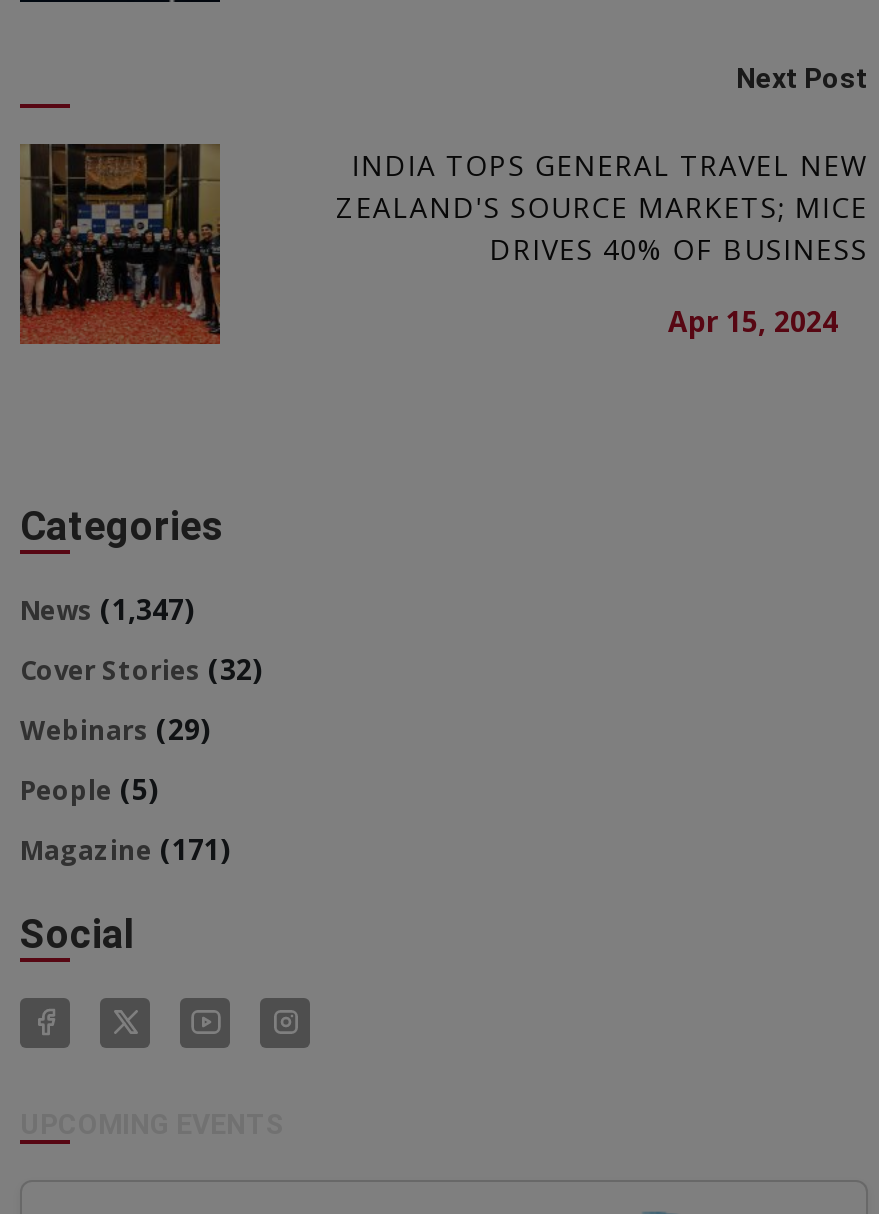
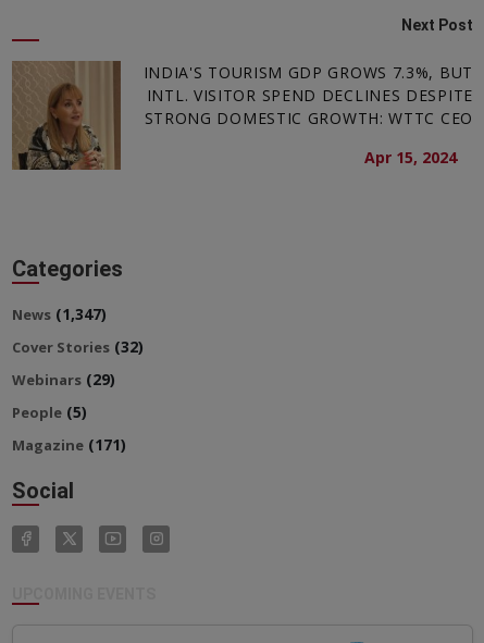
[18,142,222,346] [image] -> [11,60,122,171] [image]
[336,145,868,267] INDIA TOPS GENERAL TRAVEL NEW | ZEALAND'S SOURCE MARKETS; MICE | DRIVES 40% OF BUSINESS -> [143,62,473,128] INDIA'S TOURISM GDP GROWS 7.3%, BUT | INTL. VISITOR SPEND DECLINES DESPITE | STRONG DOMESTIC GROWTH: WTTC CEO

